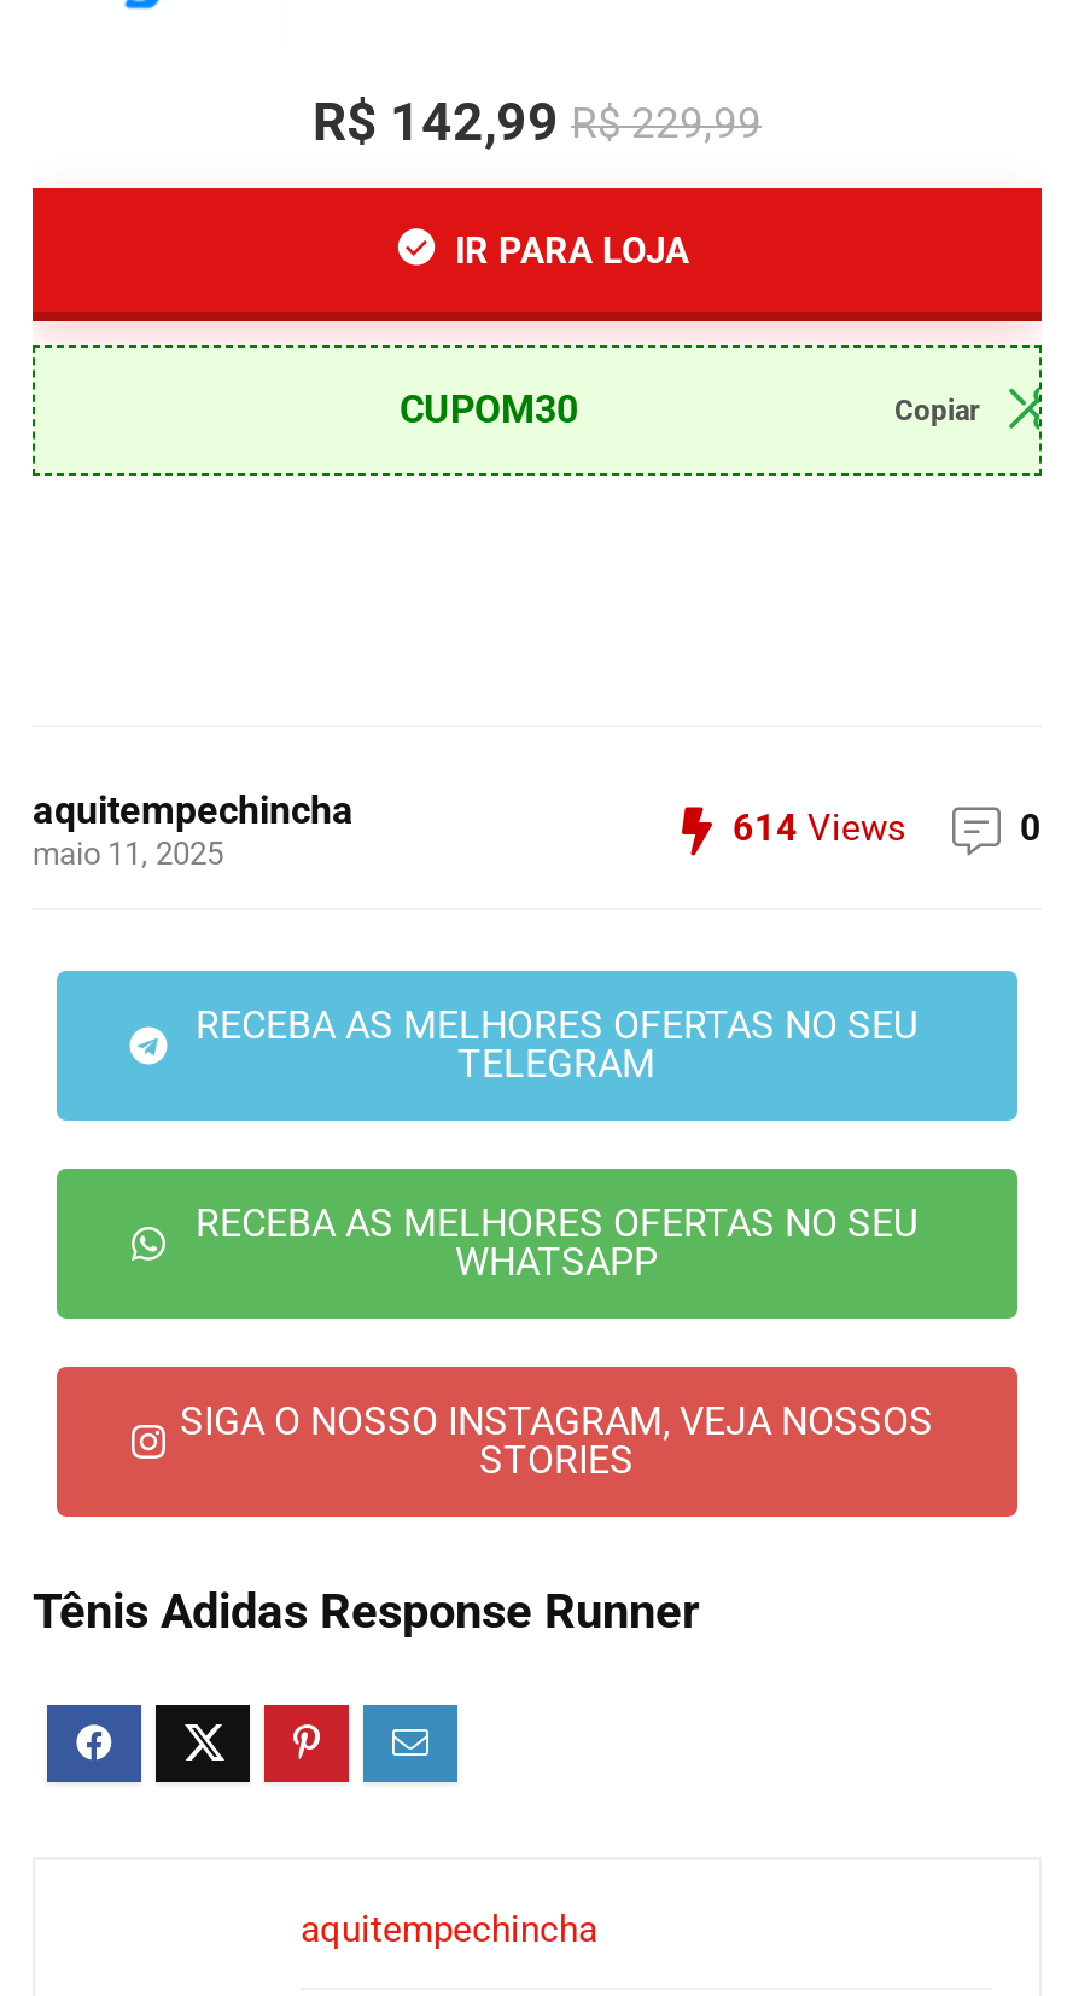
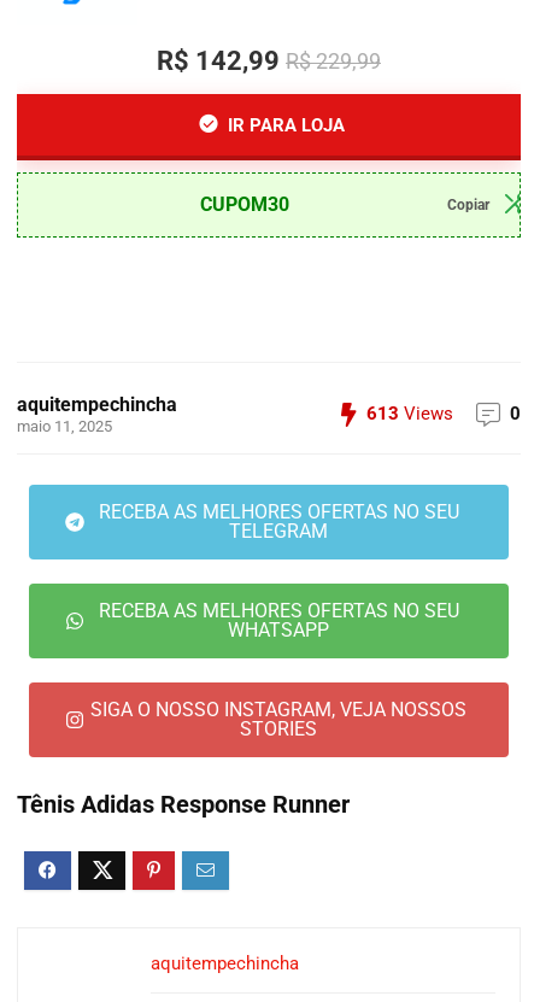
[733,805,906,849] 614 Views -> [366,402,453,424] 613 Views

